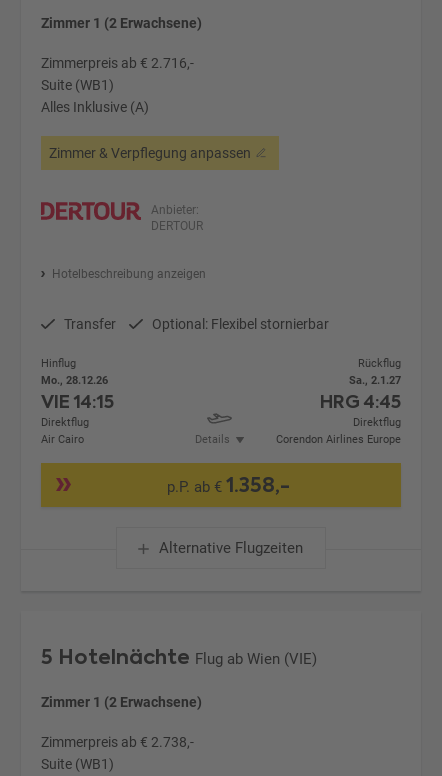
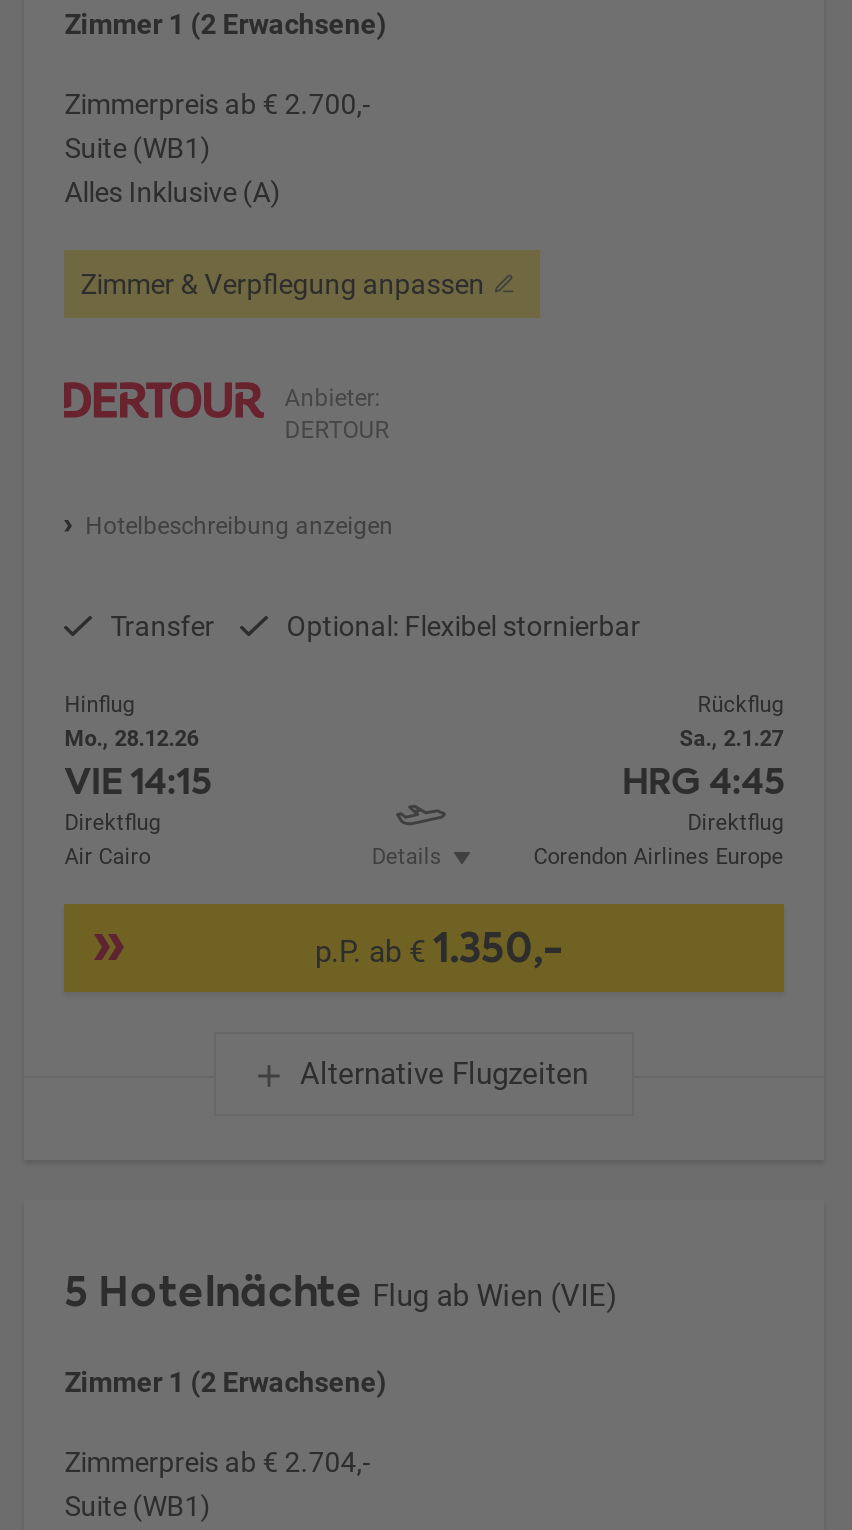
[41,55,194,71] Zimmerpreis ab € 2.716,- -> [64,88,370,120] Zimmerpreis ab € 2.700,-
[167,471,290,499] p.P. ab €1.358,- -> [315,920,563,976] p.P. ab €1.350,-
[41,734,194,750] Zimmerpreis ab € 2.738,- -> [64,1446,370,1478] Zimmerpreis ab € 2.704,-

